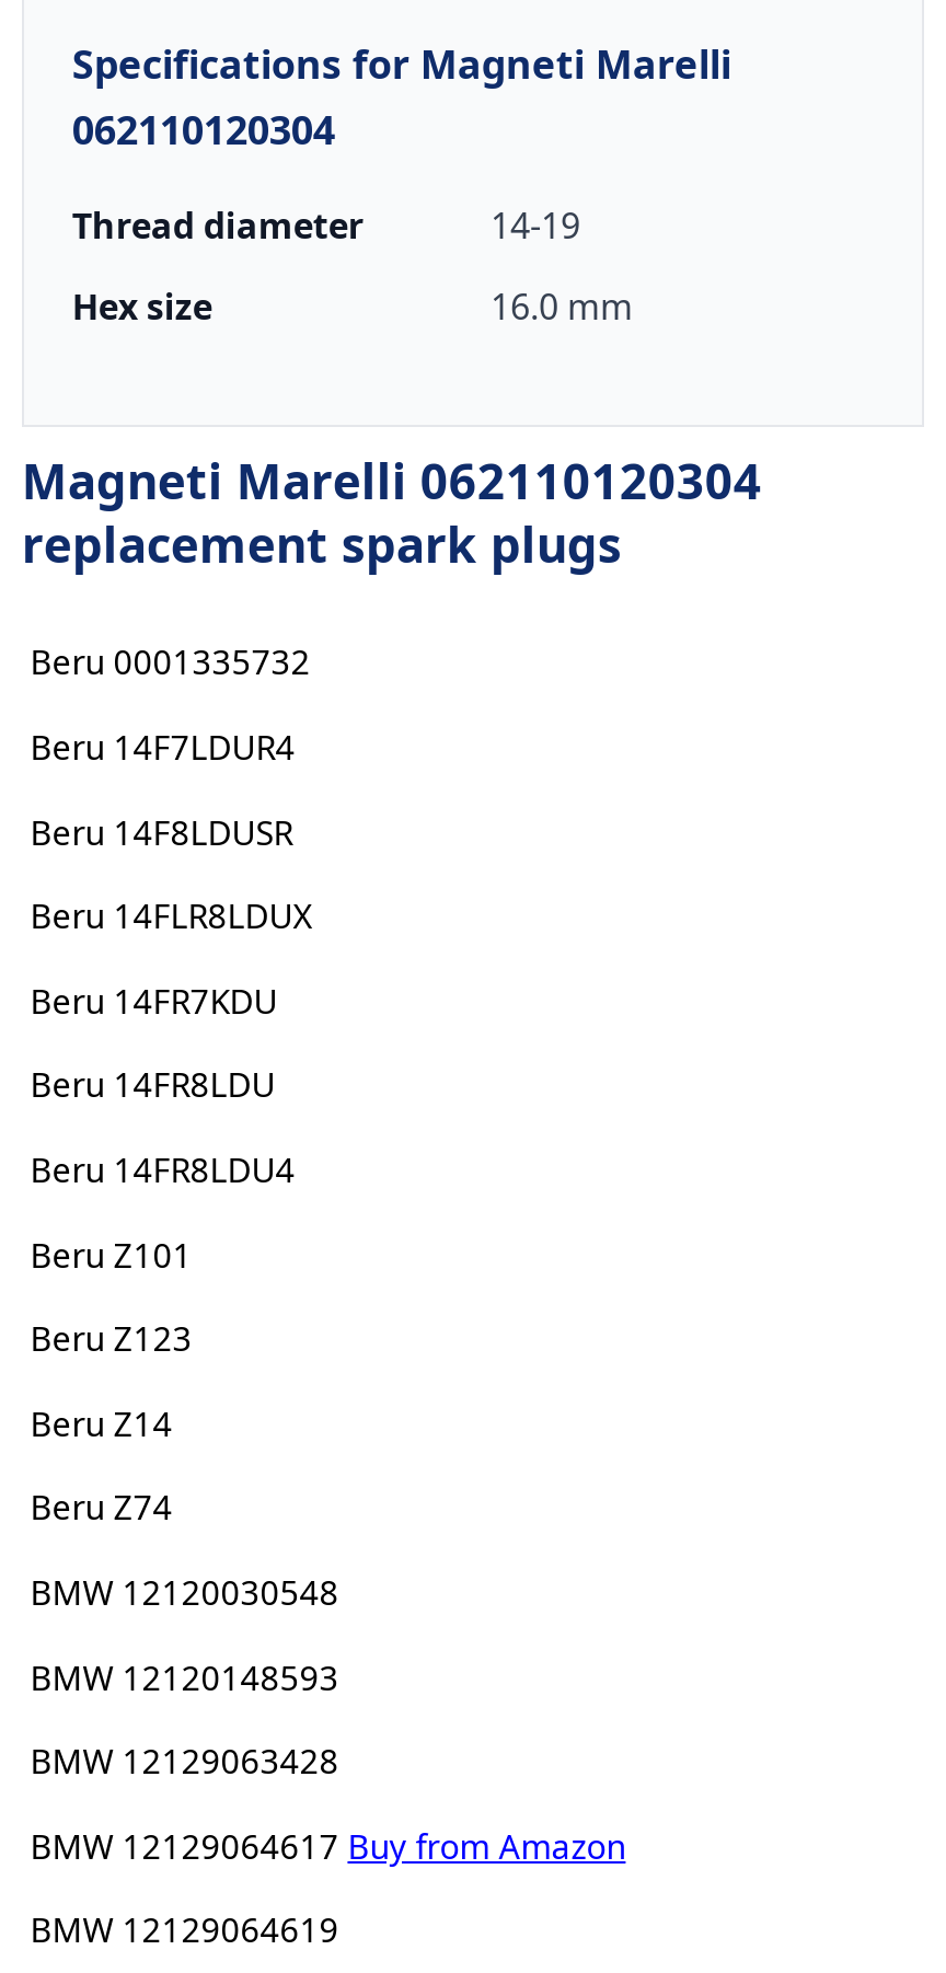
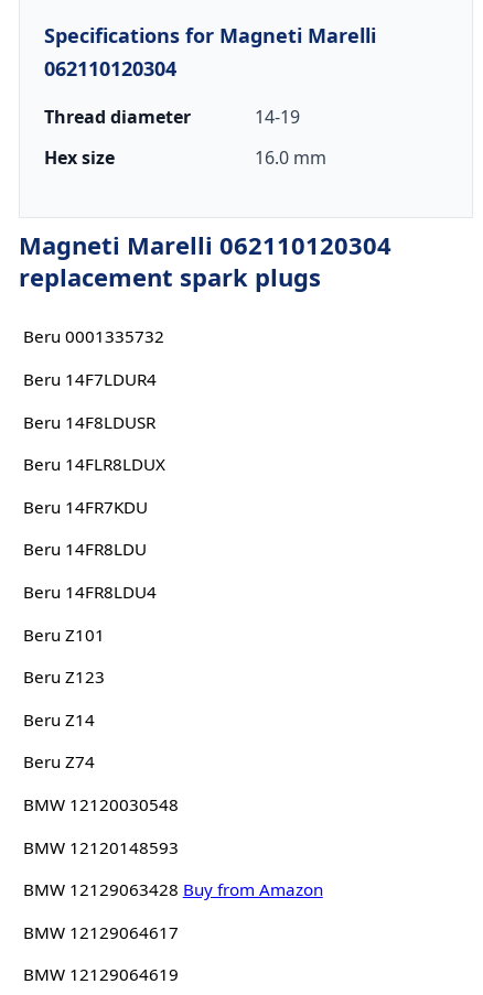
[30,1739,339,1783] BMW 12129063428 -> [23,878,323,900] BMW 12129063428 Buy from Amazon
[30,1823,626,1867] BMW 12129064617 Buy from Amazon -> [23,921,178,943] BMW 12129064617

